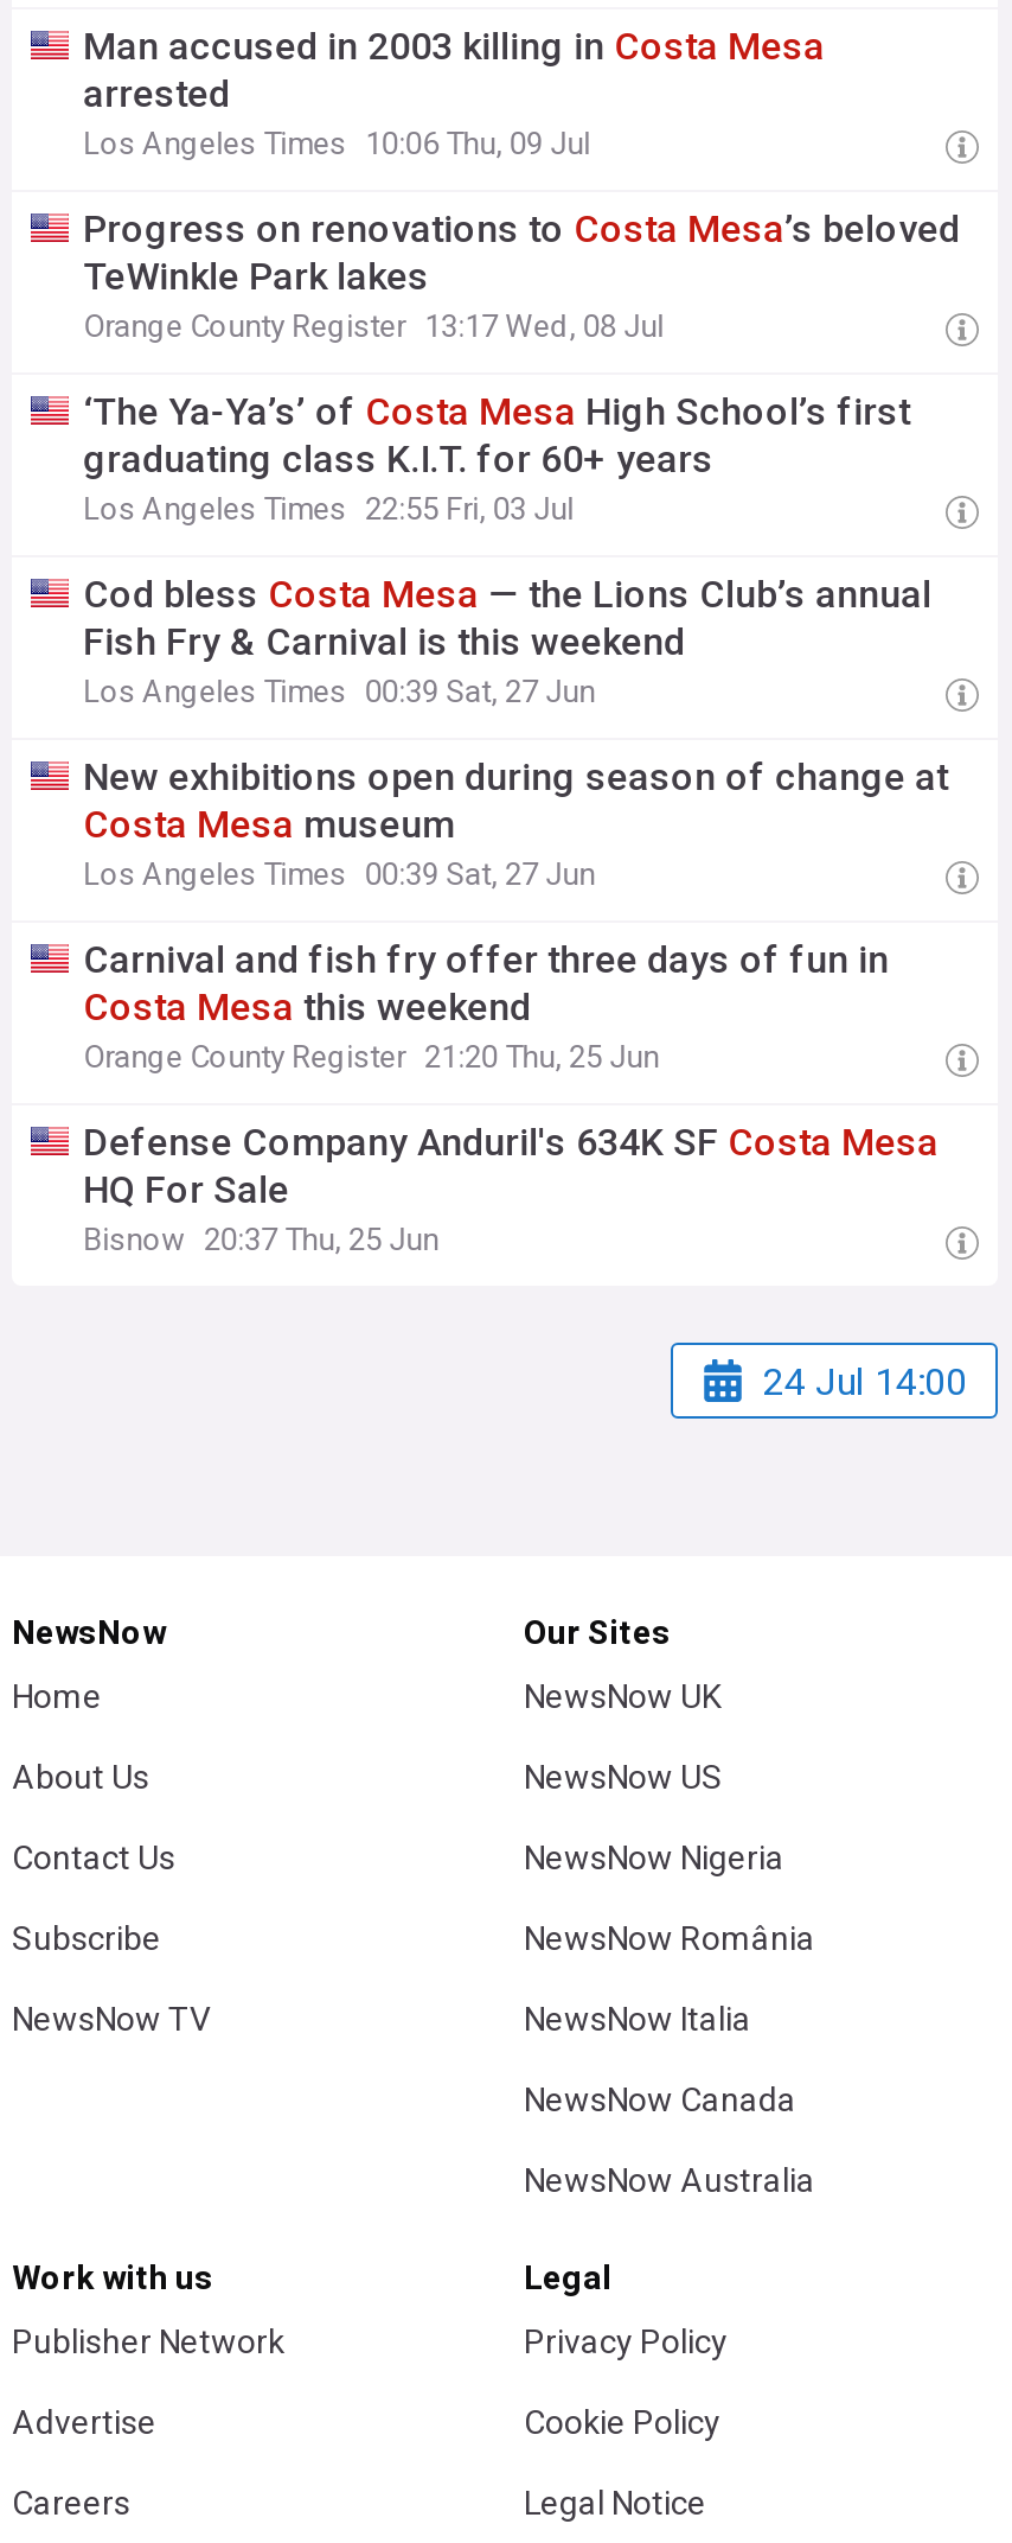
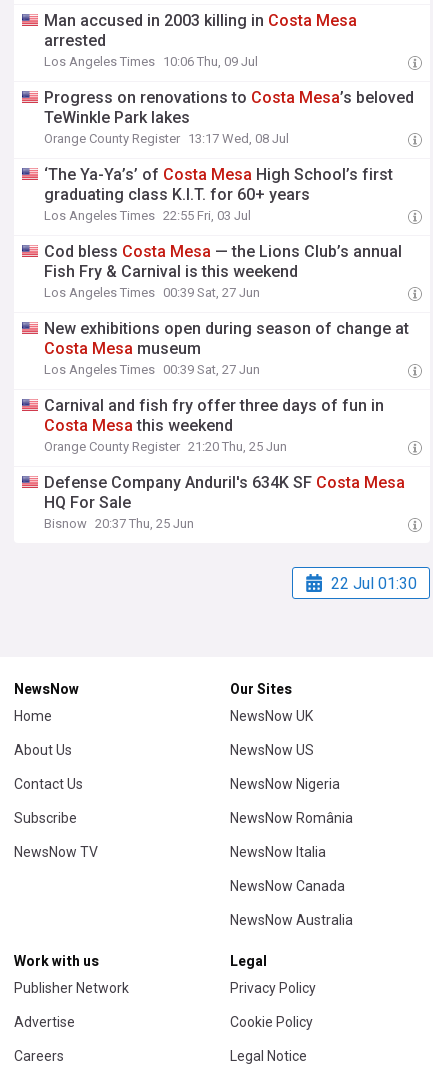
[763,1358,967,1403] 24 Jul 14:00 -> [331,573,417,592] 22 Jul 01:30

